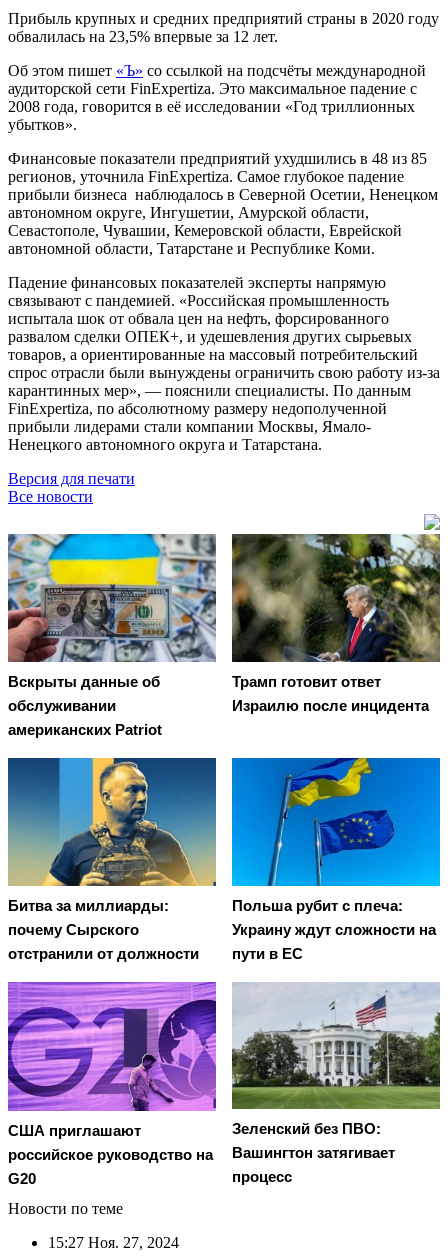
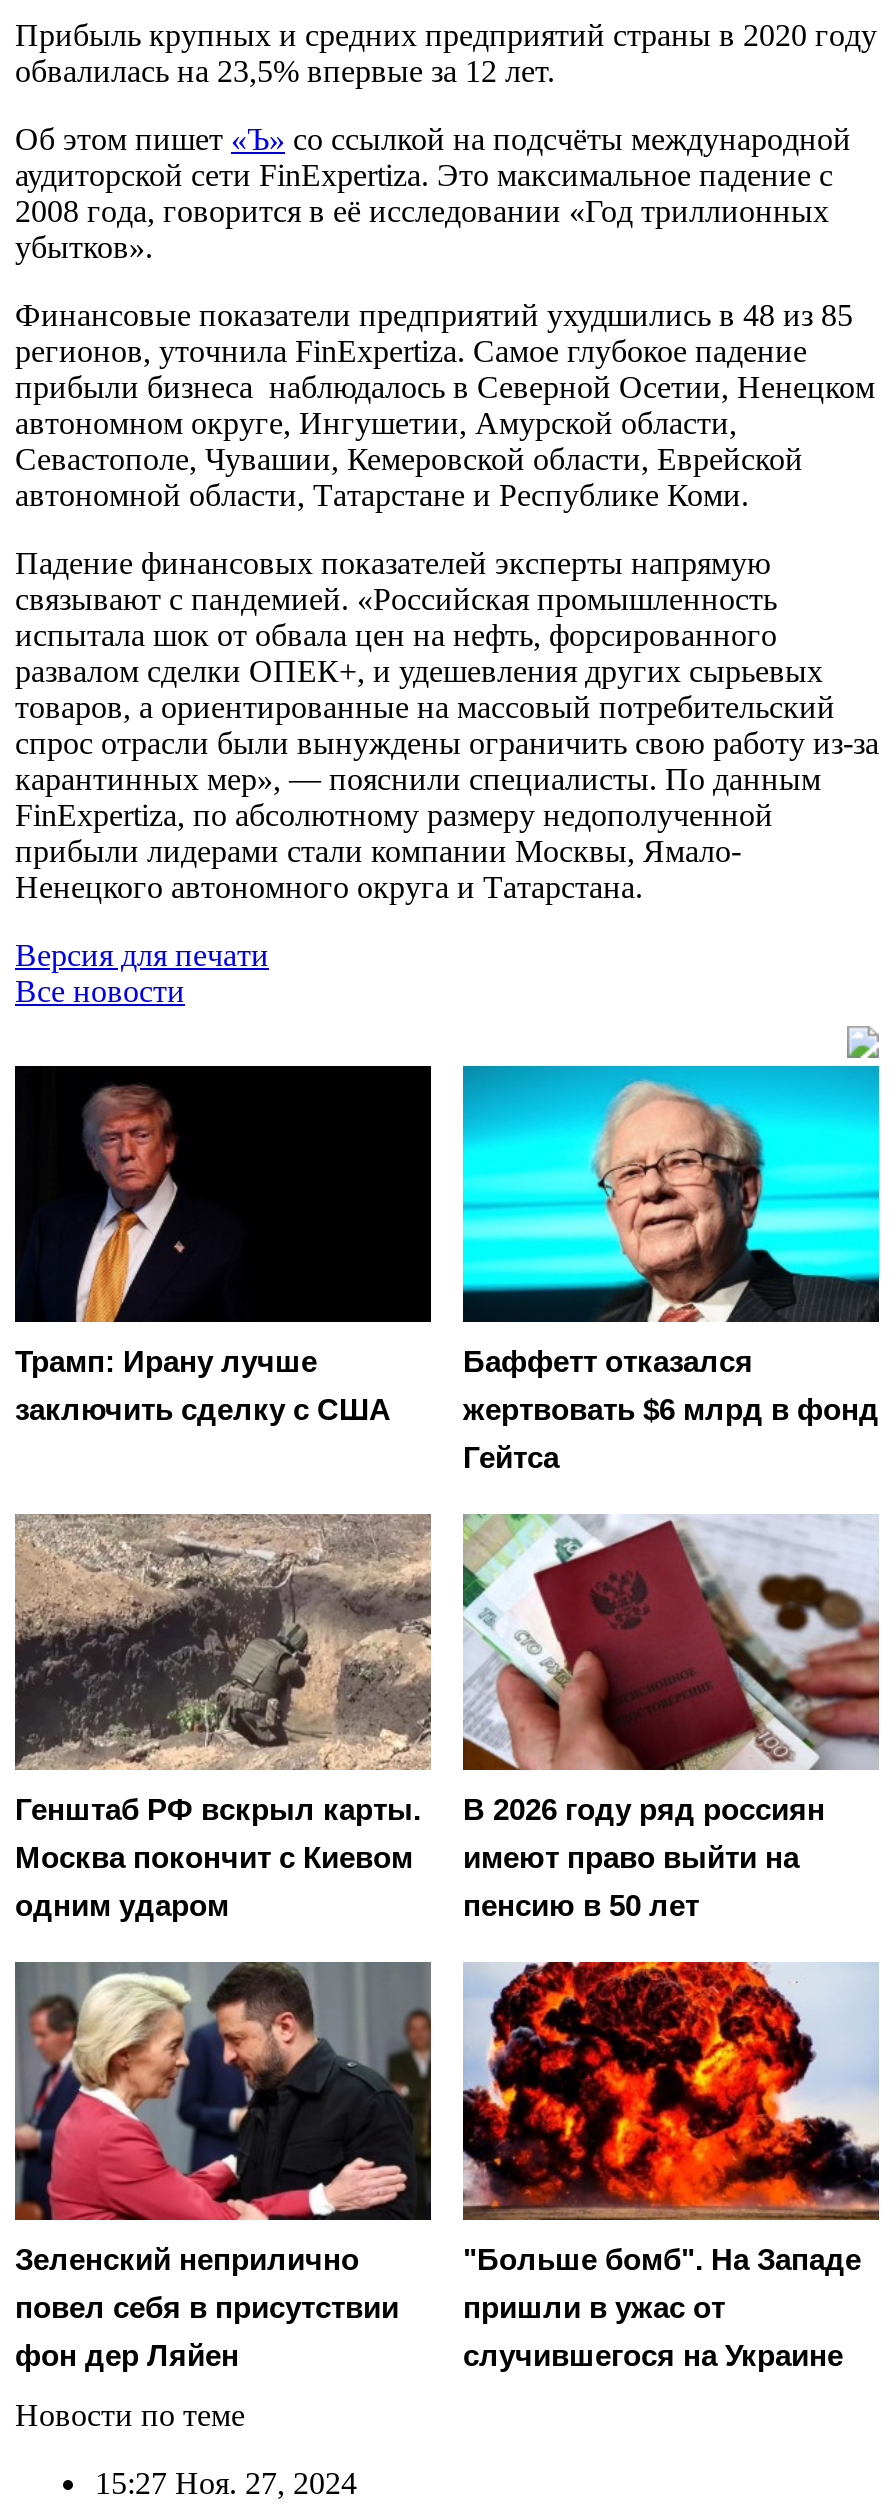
[7,533,217,738] [image] | Вскрыты данные об | обслуживании | американских Patriot -> [13,1064,433,1426] [image] | Трамп: Ирану лучше | заключить сделку с США
[231,533,441,714] [image] | Трамп готовит ответ | Израилю после инцидента -> [461,1064,881,1474] [image] | Баффетт отказался | жертвовать $6 млрд в фонд | Гейтса
[7,757,217,962] [image] | Битва за миллиарды: | почему Сырского | отстранили от должности -> [13,1512,433,1923] [image] | Генштаб РФ вскрыл карты. | Москва покончит с Киевом | одним ударом
[231,757,441,962] [image] | Польша рубит с плеча: | Украину ждут сложности на | пути в ЕС -> [461,1512,881,1923] [image] | В 2026 году ряд россиян | имеют право выйти на | пенсию в 50 лет
[7,981,217,1187] [image] | США приглашают | российское руководство на | G20 -> [13,1960,433,2371] [image] | Зеленский неприлично | повел cебя в присутствии | фон дер Ляйен
[231,982,441,1185] [image] | Зеленский без ПВО: | Вашингтон затягивает | процесс -> [461,1960,881,2371] [image] | "Больше бомб". На Западе | пришли в ужас от | случившегося на Украине

